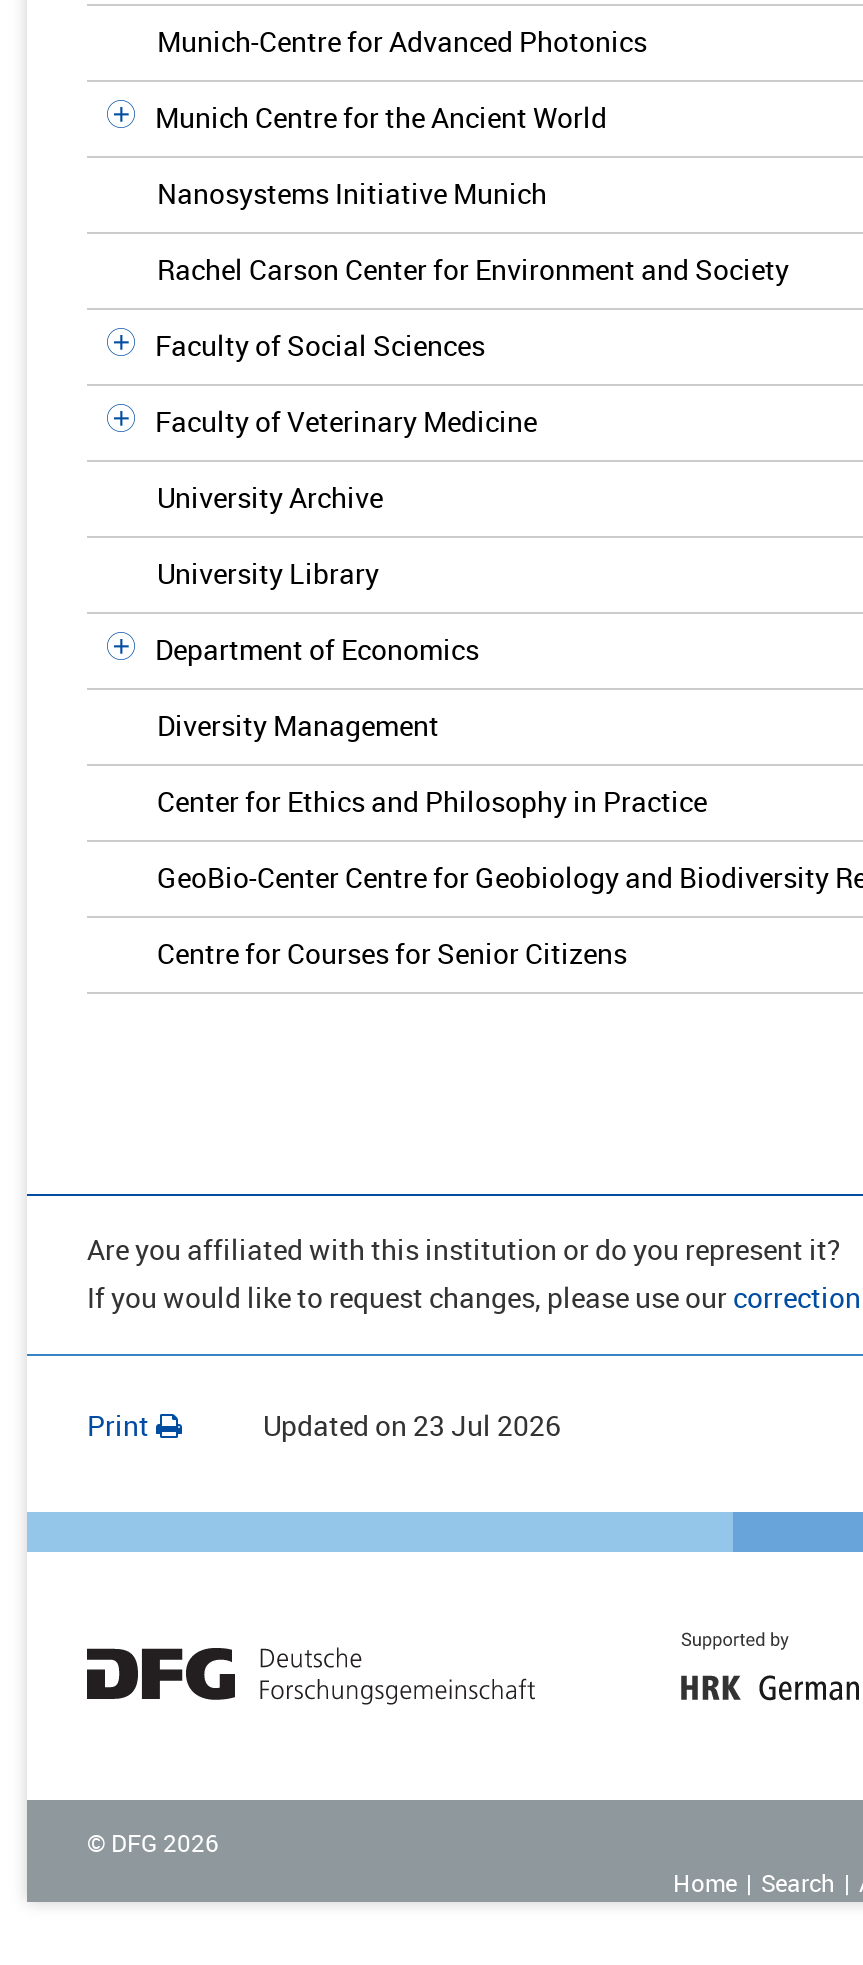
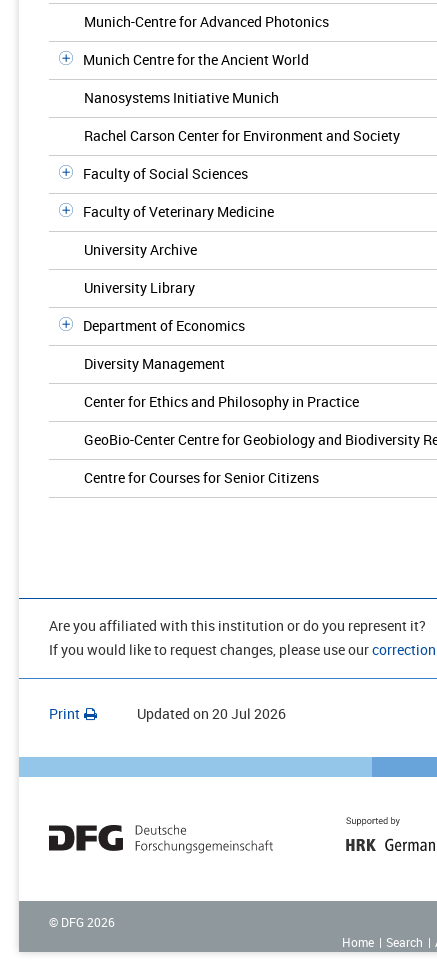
[263,1406,561,1444] Updated on 23 Jul 2026 -> [137,704,286,723] Updated on 20 Jul 2026

